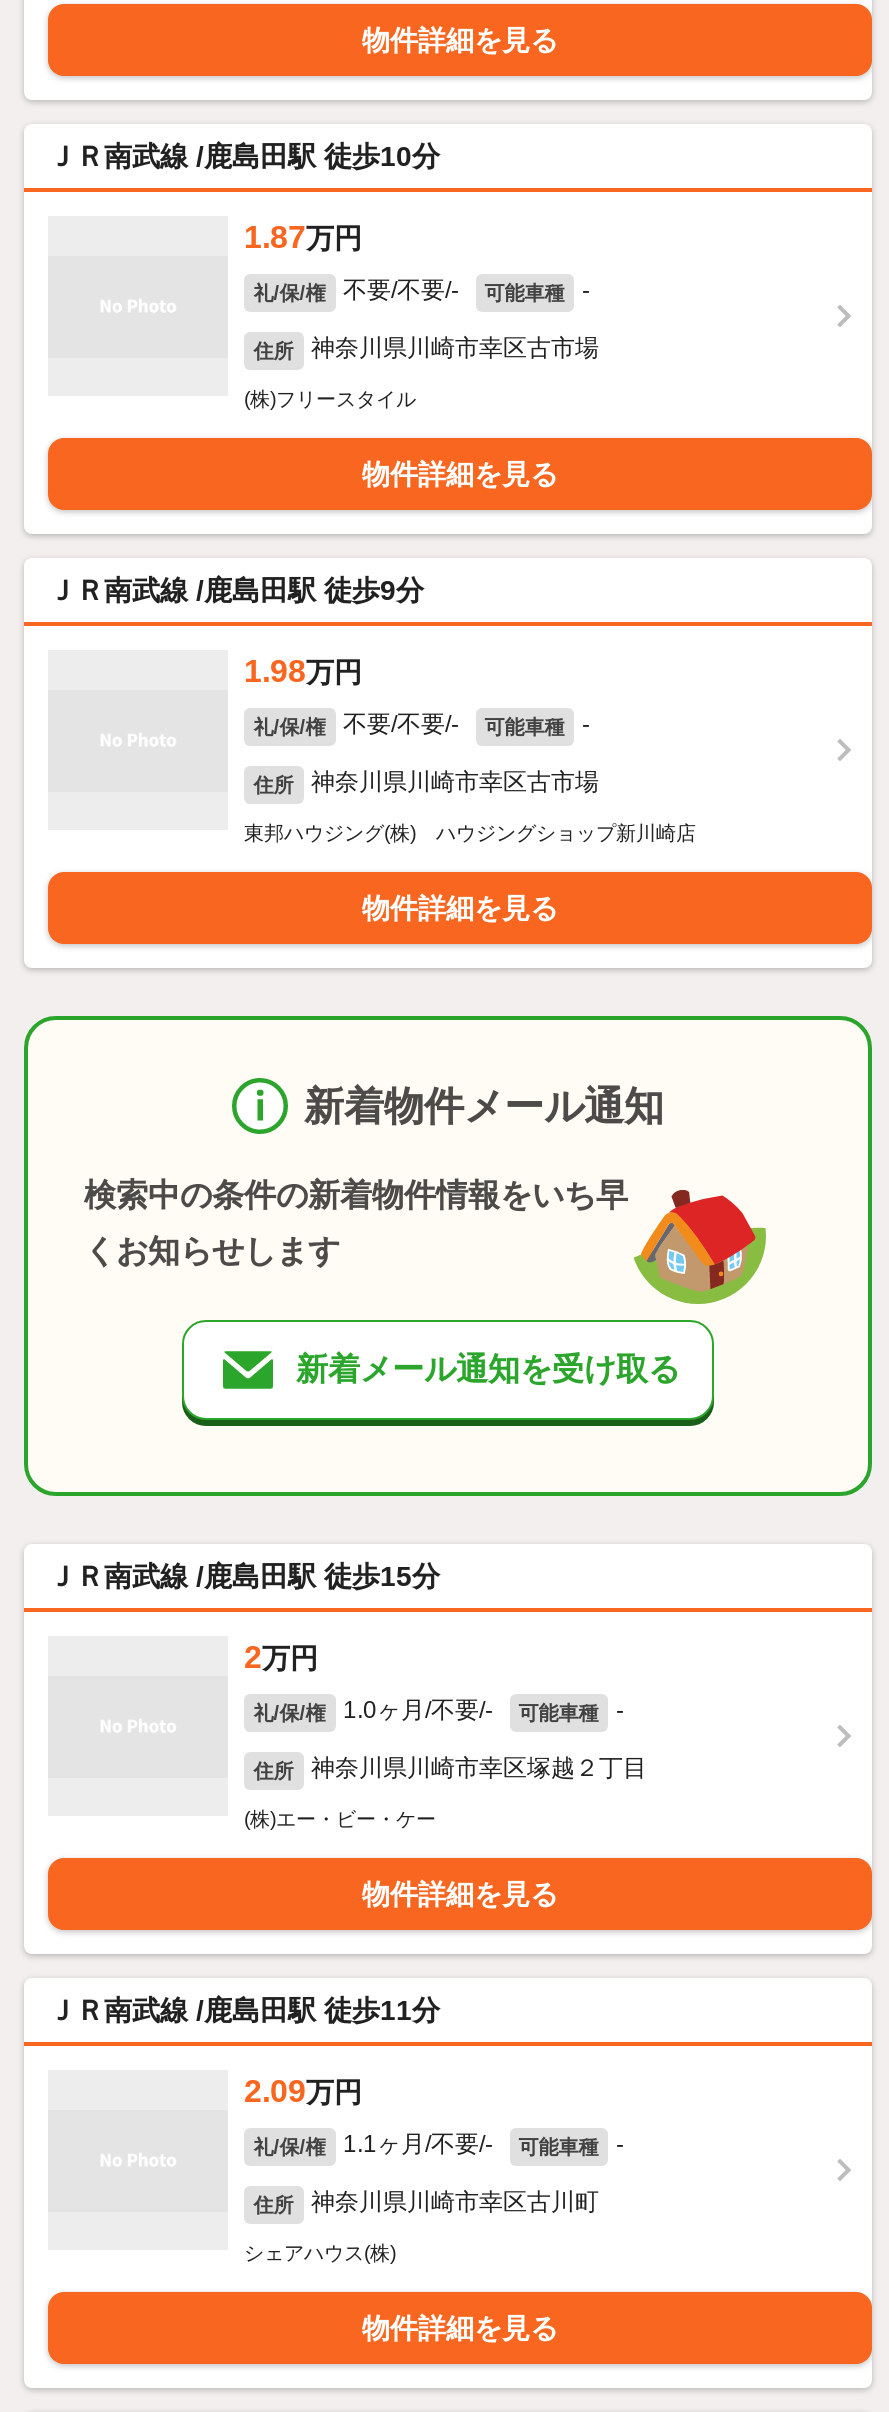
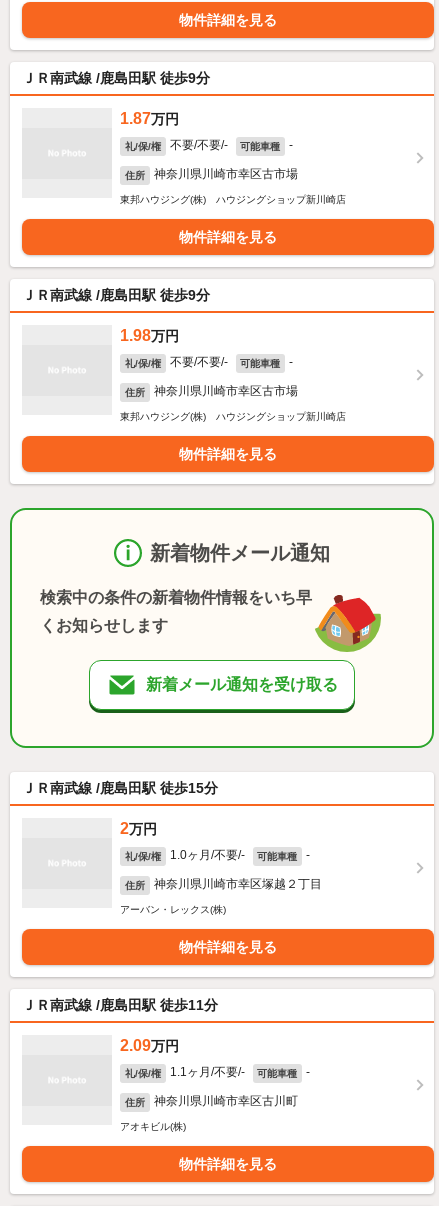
[48,141,440,173] ＪＲ南武線 /鹿島田駅 徒歩10分 -> [22,70,210,86] ＪＲ南武線 /鹿島田駅 徒歩9分
[244,389,416,411] (株)フリースタイル -> [120,194,346,205] 東邦ハウジング(株) ハウジングショップ新川崎店
[244,1809,436,1831] (株)エー・ビー・ケー -> [120,904,226,915] アーバン・レックス(株)
[244,2243,396,2265] シェアハウス(株) -> [120,1121,186,1132] アオキビル(株)

